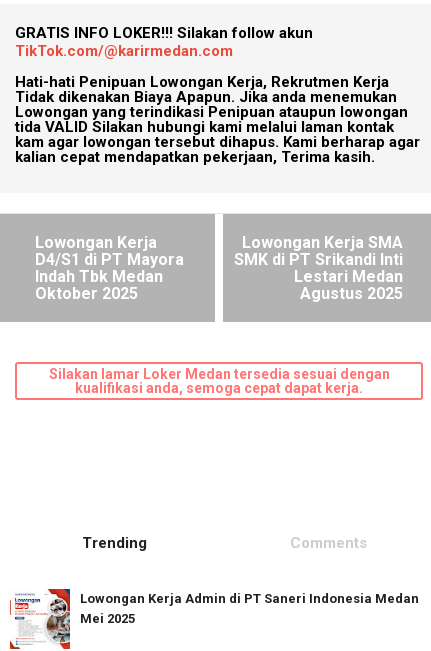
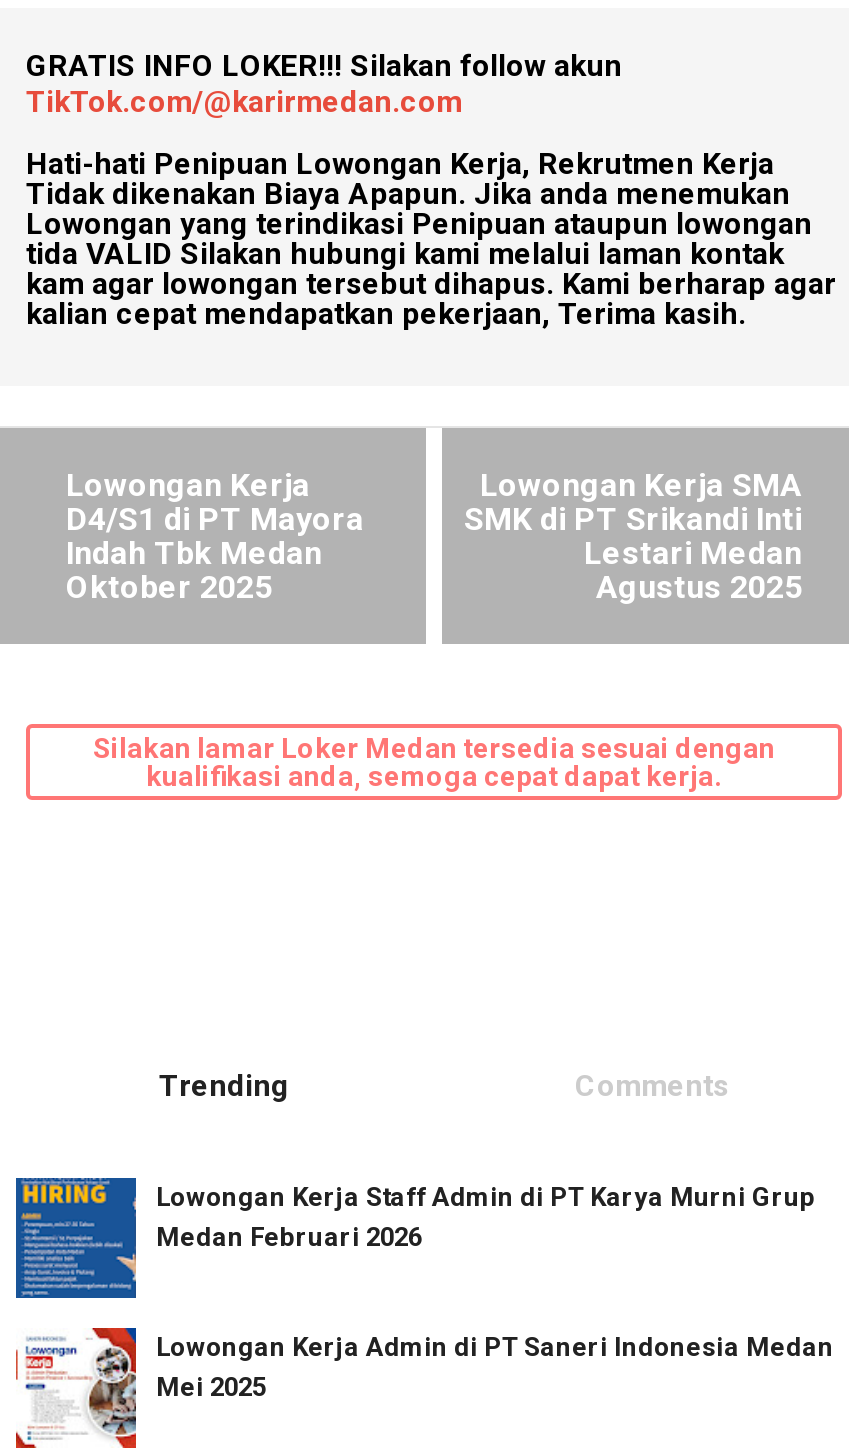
none -> [14,1176,816,1300] [image] | Lowongan Kerja Staff Admin di PT Karya Murni Grup | Medan Februari 2026

